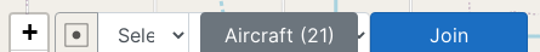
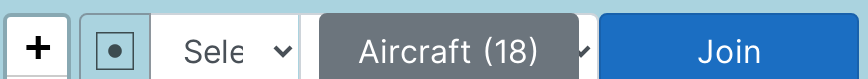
[224,23,334,47] Aircraft (21) -> [358,31,540,71] Aircraft (18)

